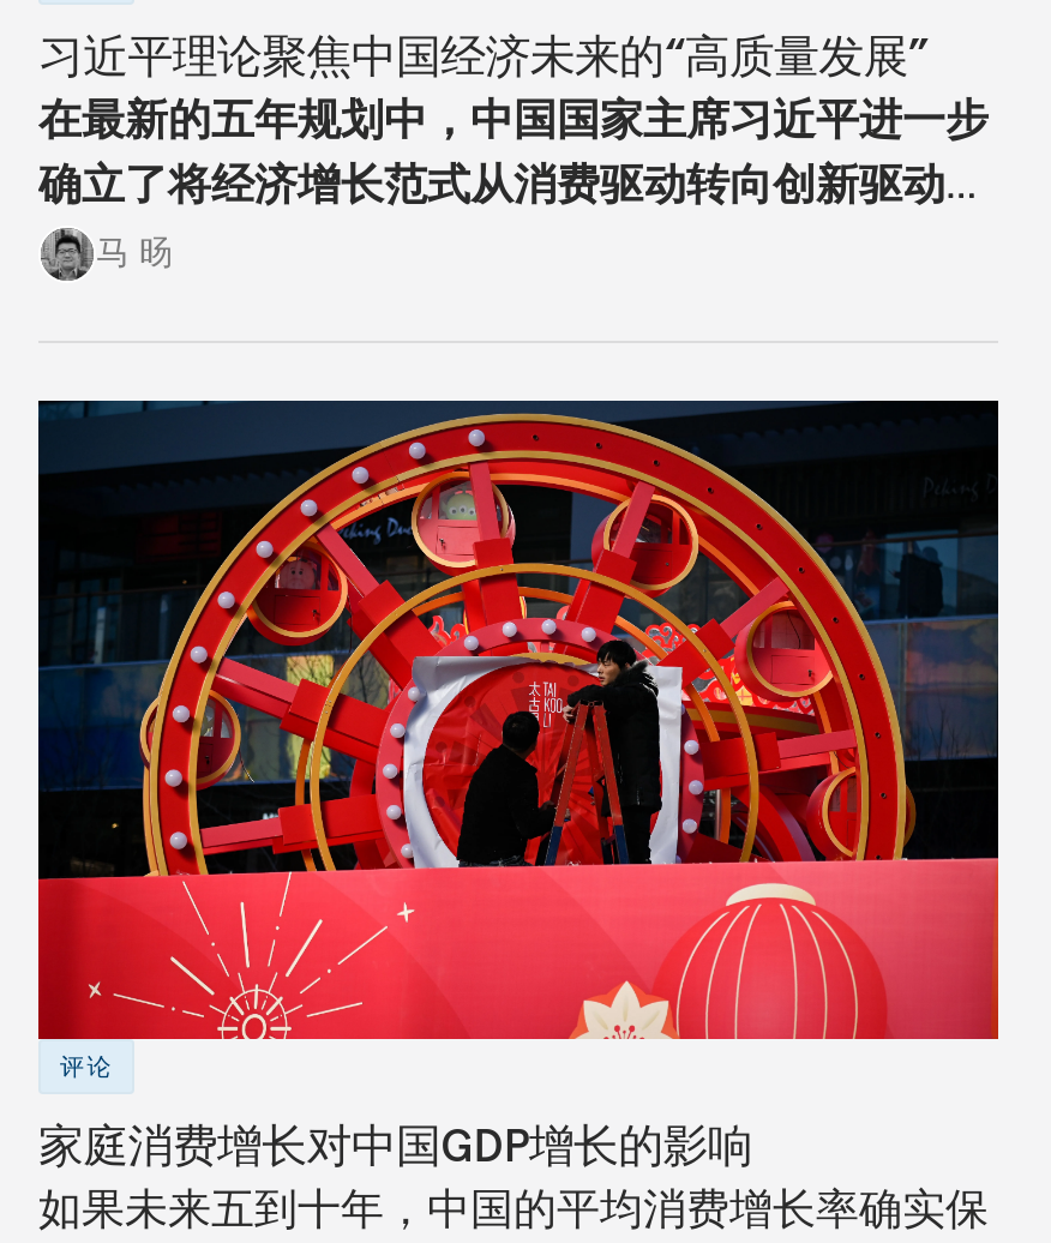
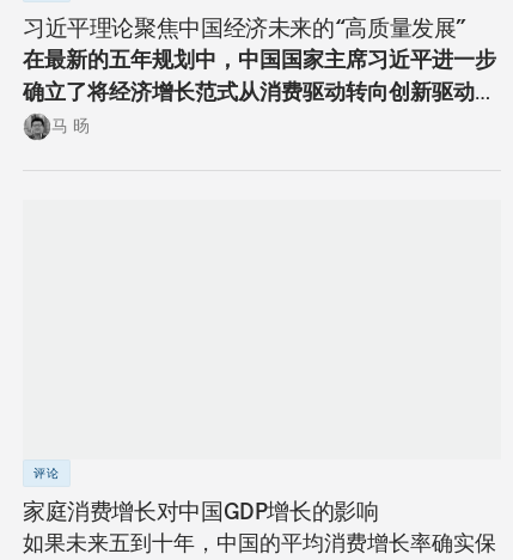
[36,398,1001,1041] [image] -> none

